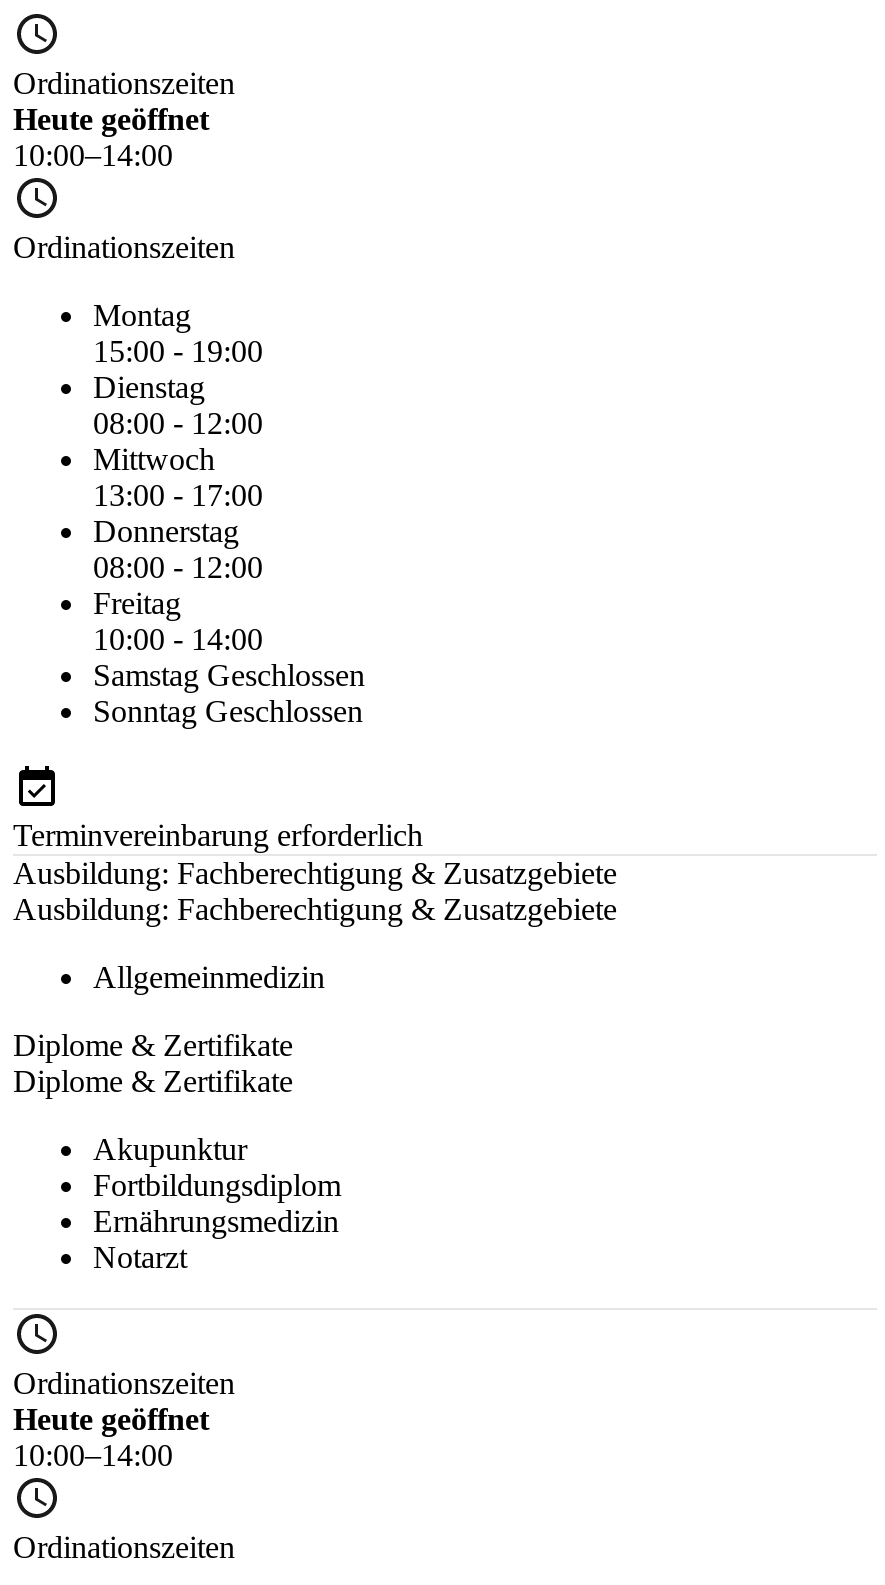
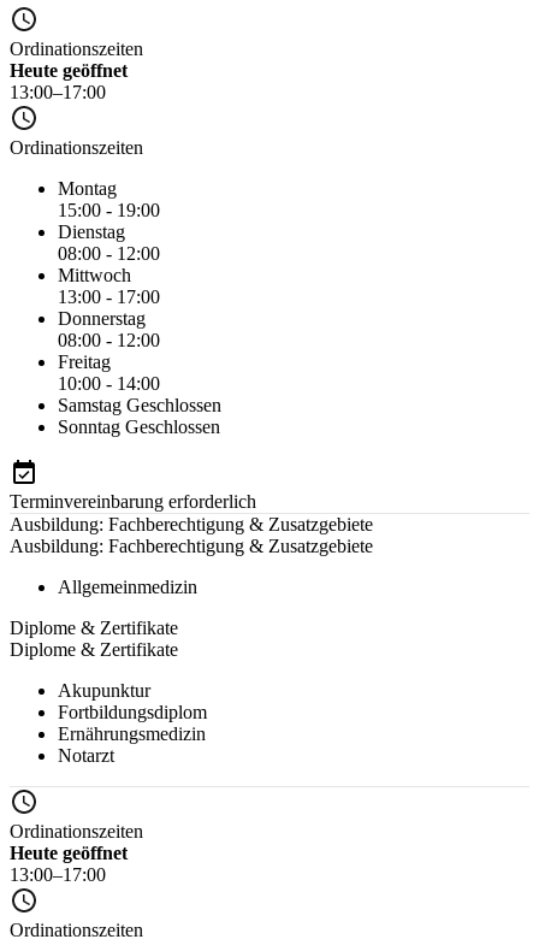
[13,138,173,172] 10:00–14:00 -> [10,82,106,103] 13:00–17:00
[13,1438,173,1472] 10:00–14:00 -> [10,865,106,885] 13:00–17:00

